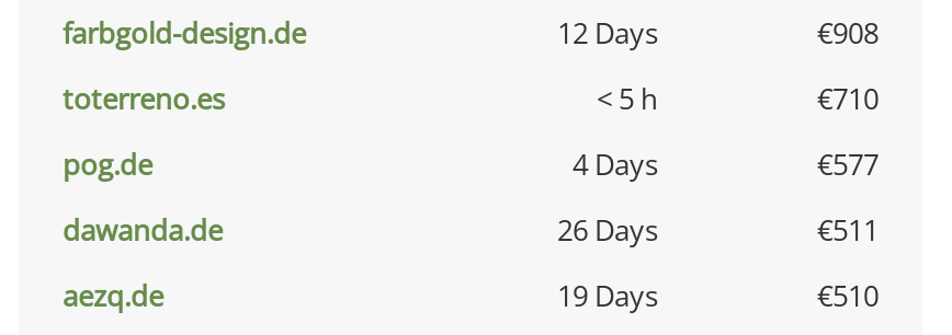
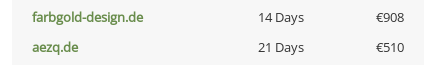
[557,13,658,53] 12 Days -> [257,8,303,26] 14 Days
[63,79,879,250] toterreno.es | < 5 h | €710 | pog.de | 4 Days | €577 | dawanda.de | 26 Days | €511 -> none
[557,276,658,315] 19 Days -> [257,38,303,56] 21 Days

